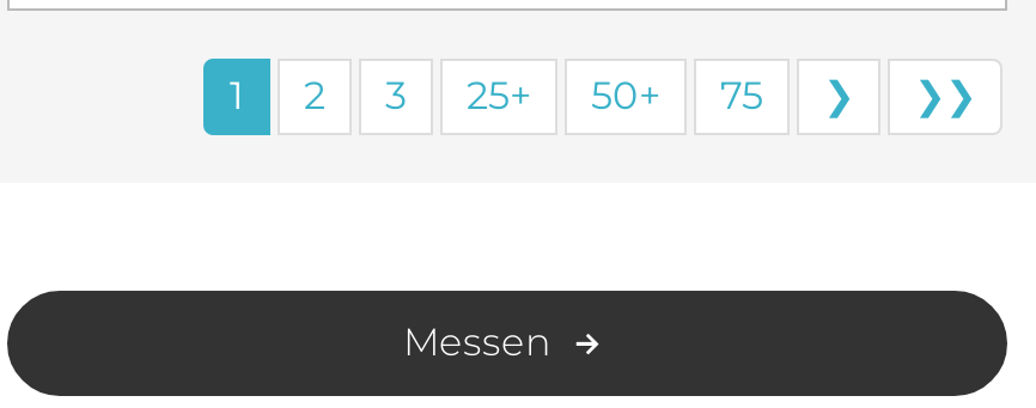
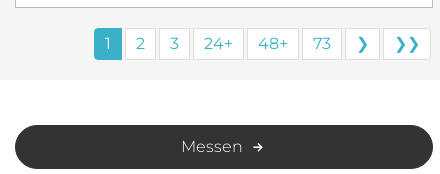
[467,73,531,118] 25+ -> [204,34,233,53] 24+
[591,73,660,118] 50+ -> [258,34,288,53] 48+
[720,73,763,118] 75 -> [313,34,331,53] 73

